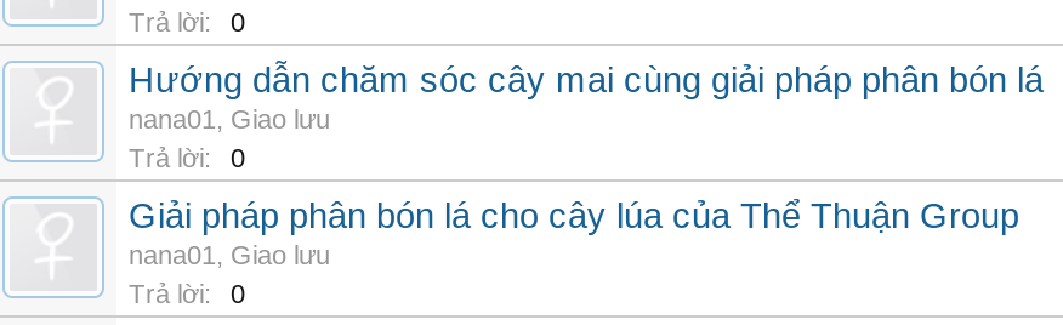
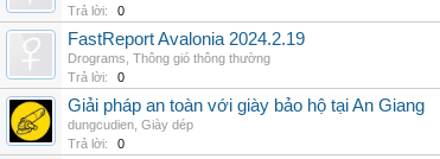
[129,61,1044,133] Hướng dẫn chăm sóc cây mai cùng giải pháp phân bón lá | nana01, Giao lưu -> [68,30,305,65] FastReport Avalonia 2024.2.19 | Drograms, Thông gió thông thường
none -> [8,98,53,144] [image]
[129,196,1019,269] Giải pháp phân bón lá cho cây lúa của Thể Thuận Group | nana01, Giao lưu -> [68,96,425,132] Giải pháp an toàn với giày bảo hộ tại An Giang | dungcudien, Giày dép

